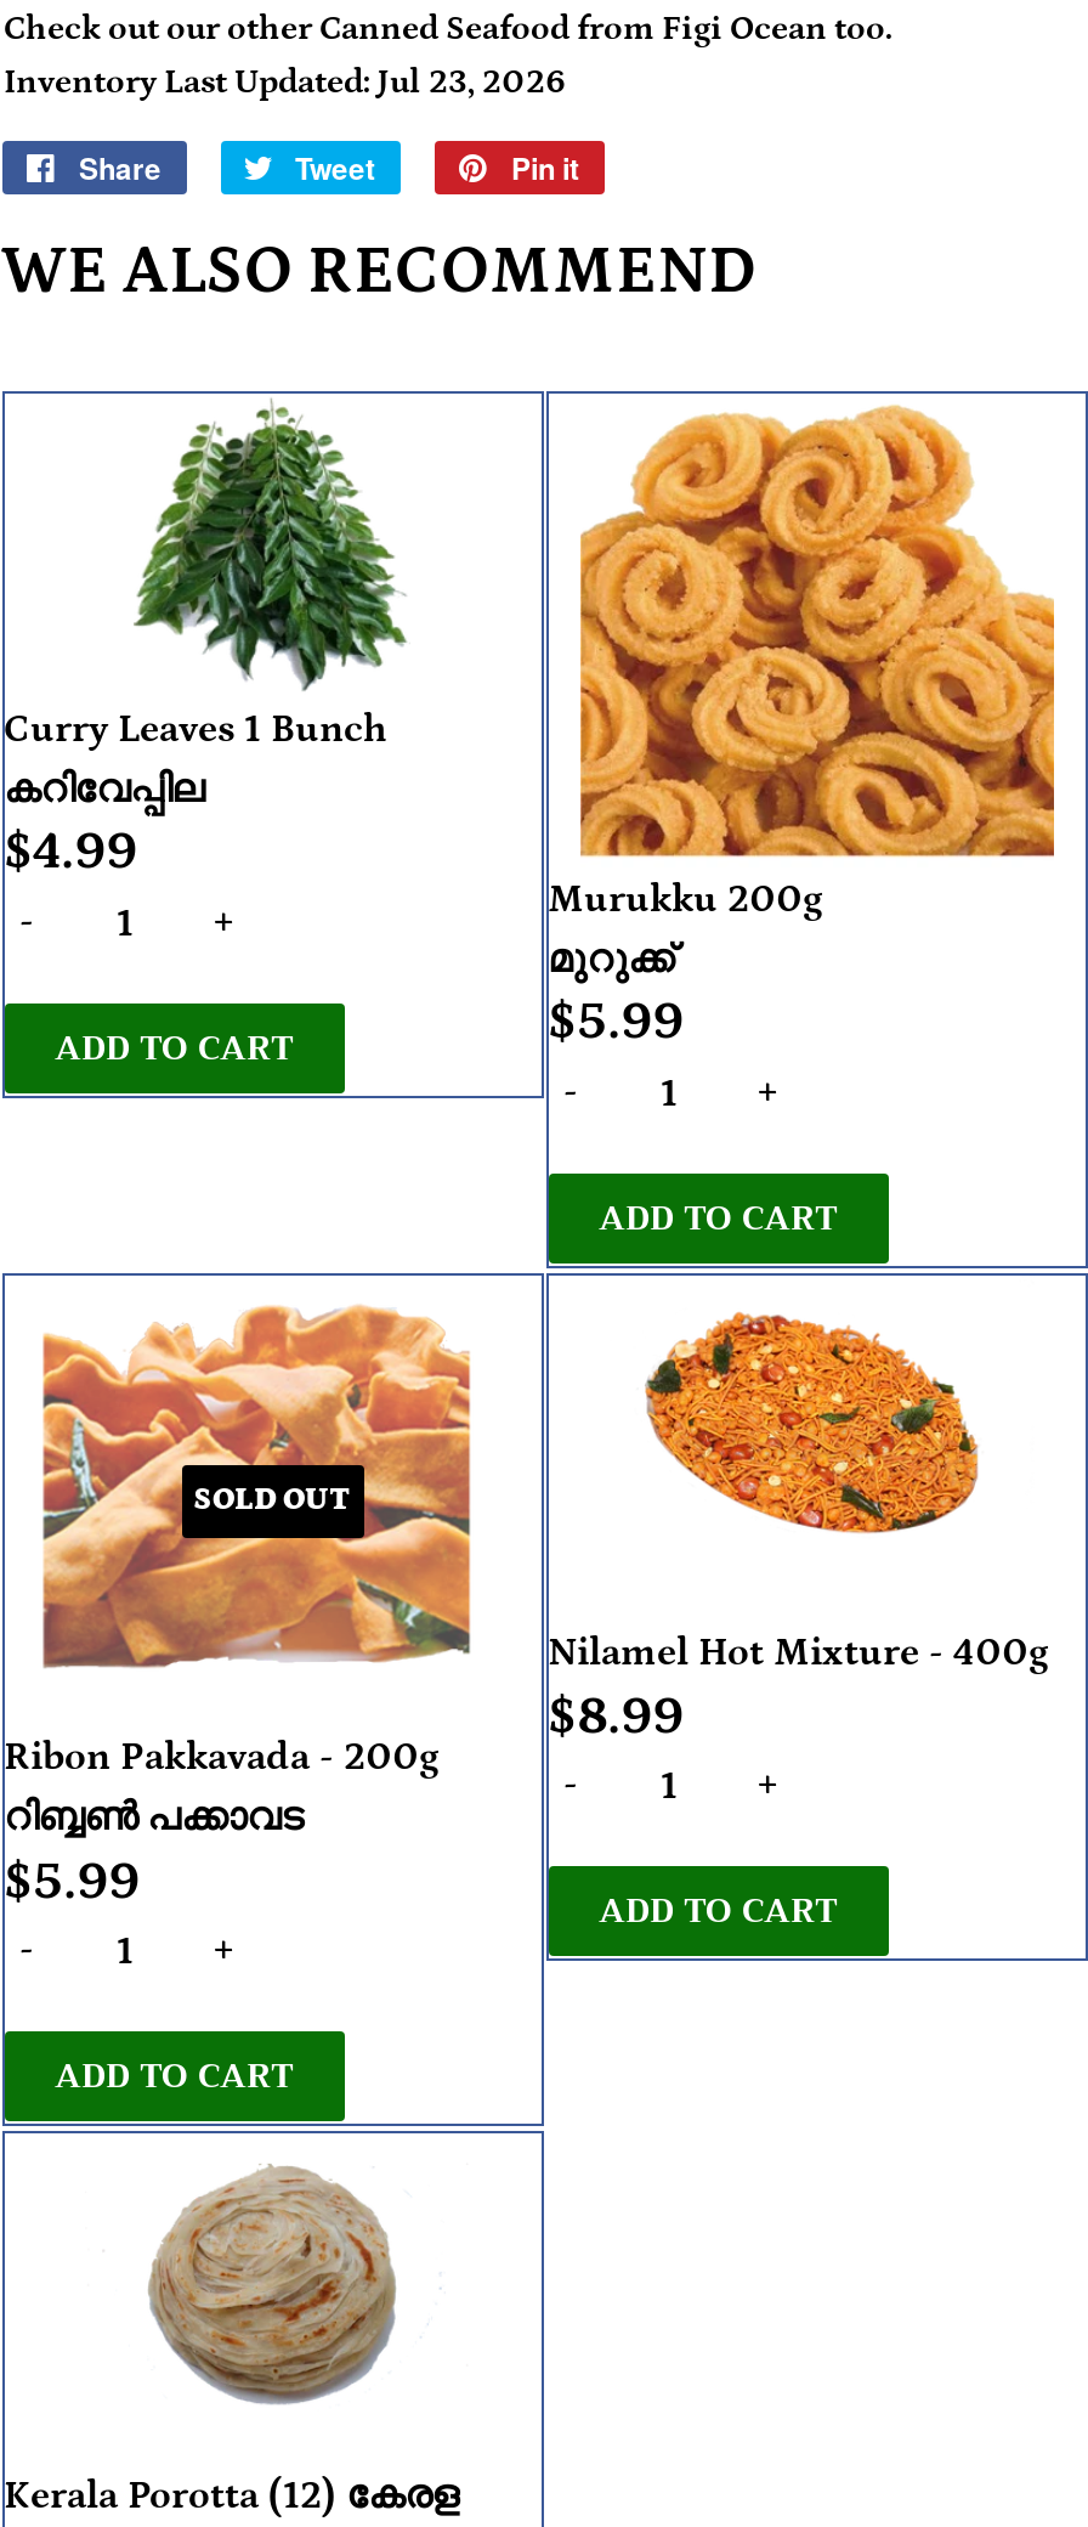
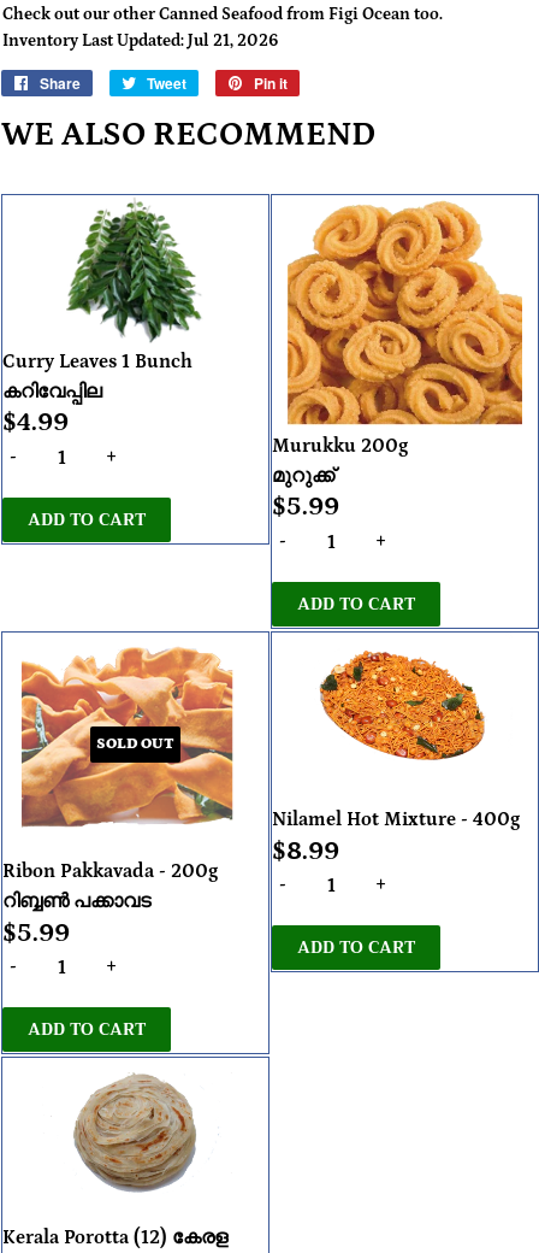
[4,62,565,101] Inventory Last Updated: Jul 23, 2026 -> [2,31,277,50] Inventory Last Updated: Jul 21, 2026

